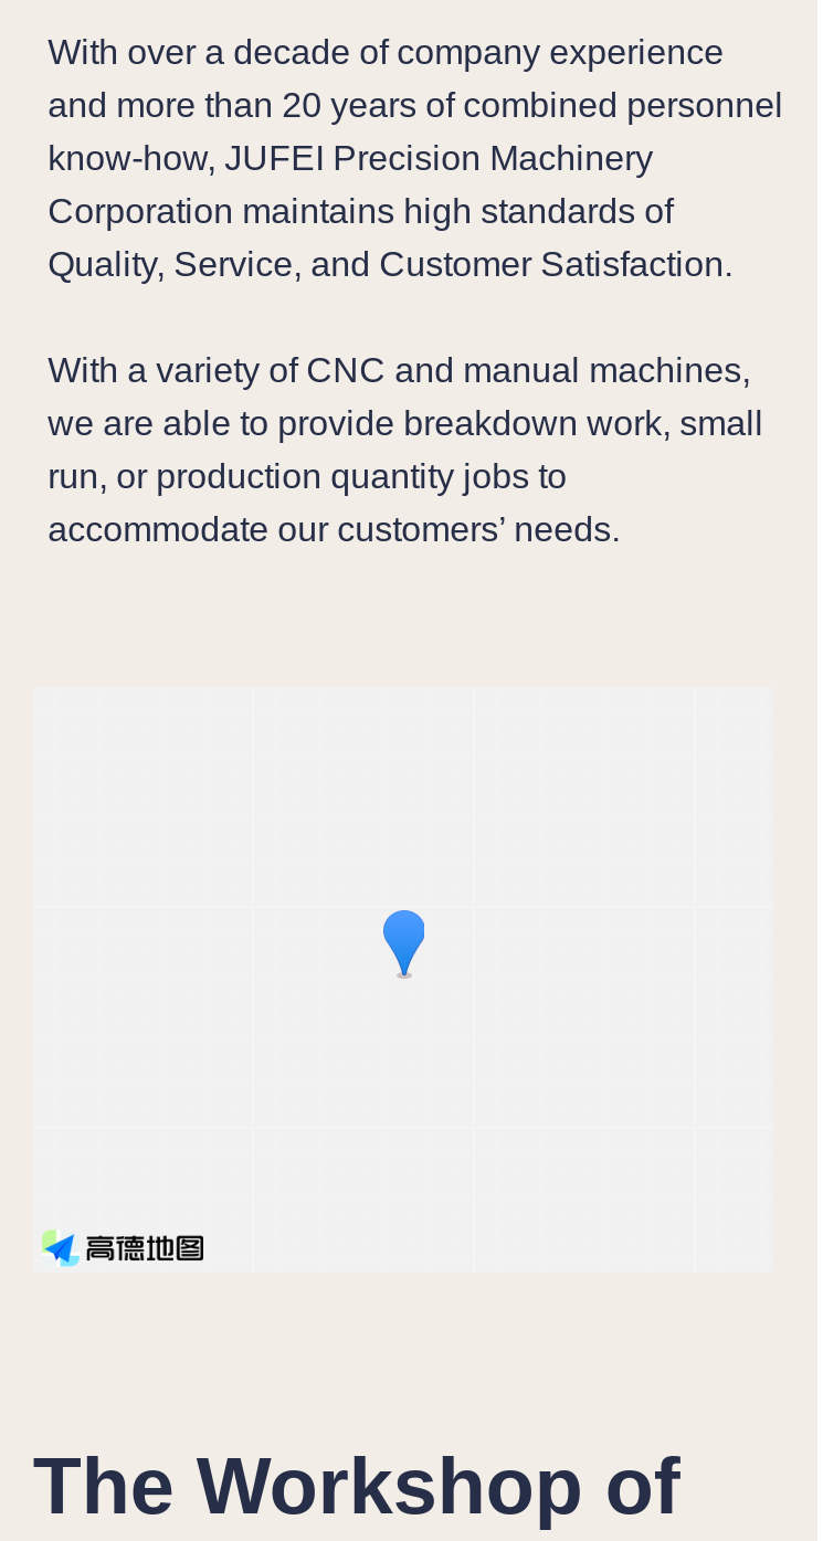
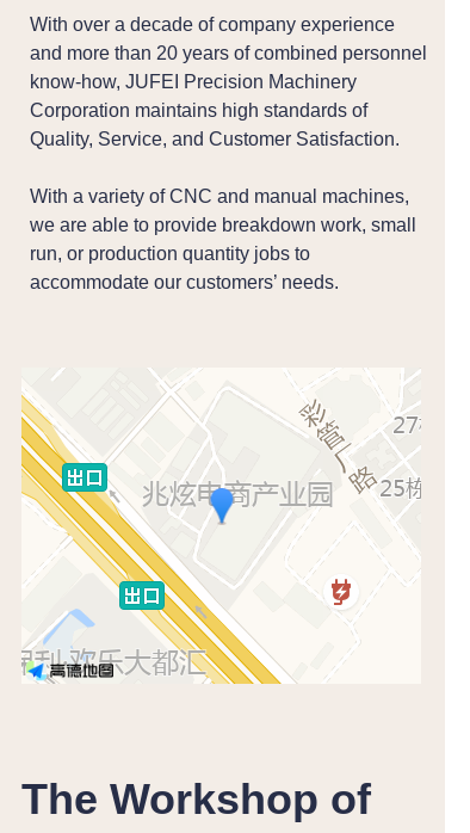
none -> [20,395,422,685] [image]

